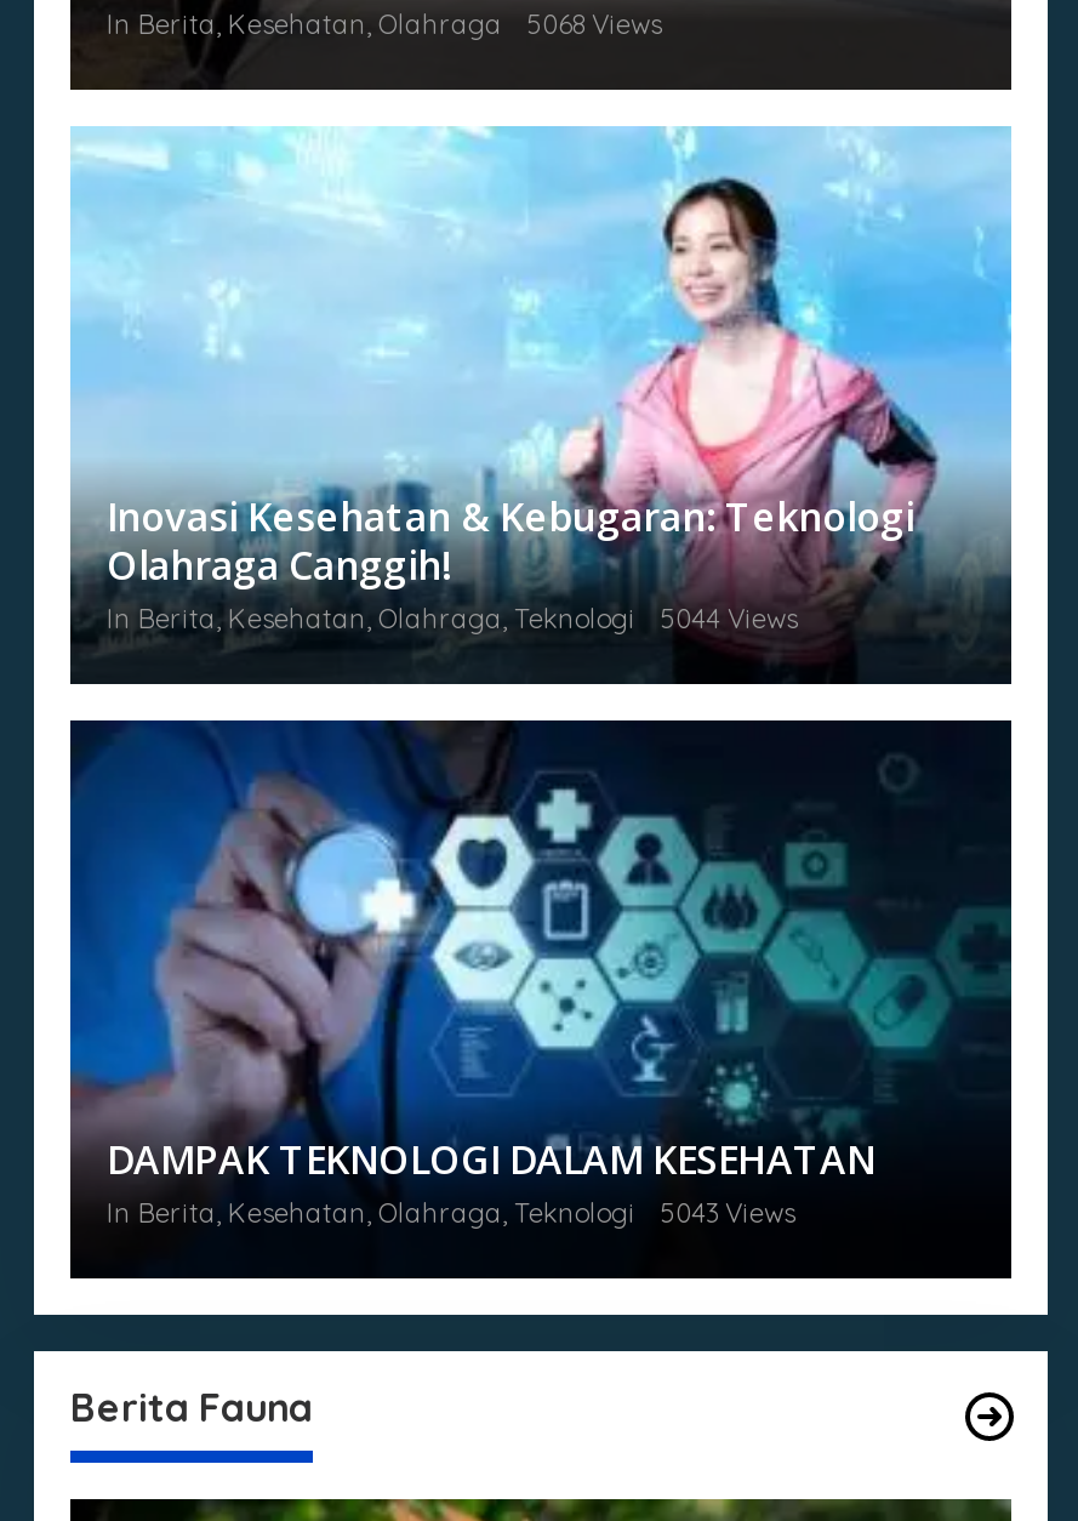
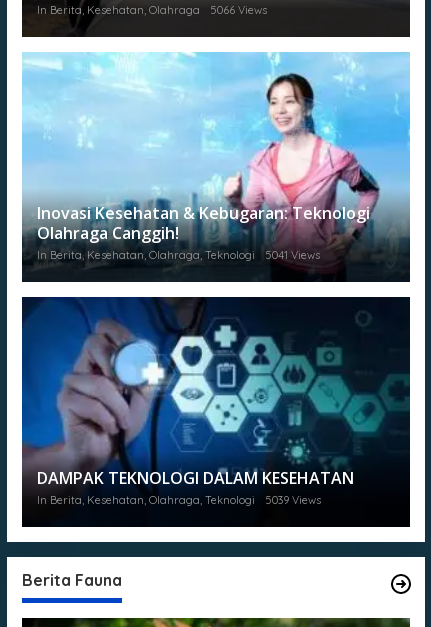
[107,6,662,40] In Berita, Kesehatan, Olahraga 5068 Views -> [37,3,267,17] In Berita, Kesehatan, Olahraga 5066 Views
[107,601,798,635] In Berita, Kesehatan, Olahraga, Teknologi 5044 Views -> [37,248,320,262] In Berita, Kesehatan, Olahraga, Teknologi 5041 Views
[107,1196,795,1230] In Berita, Kesehatan, Olahraga, Teknologi 5043 Views -> [37,493,321,507] In Berita, Kesehatan, Olahraga, Teknologi 5039 Views

